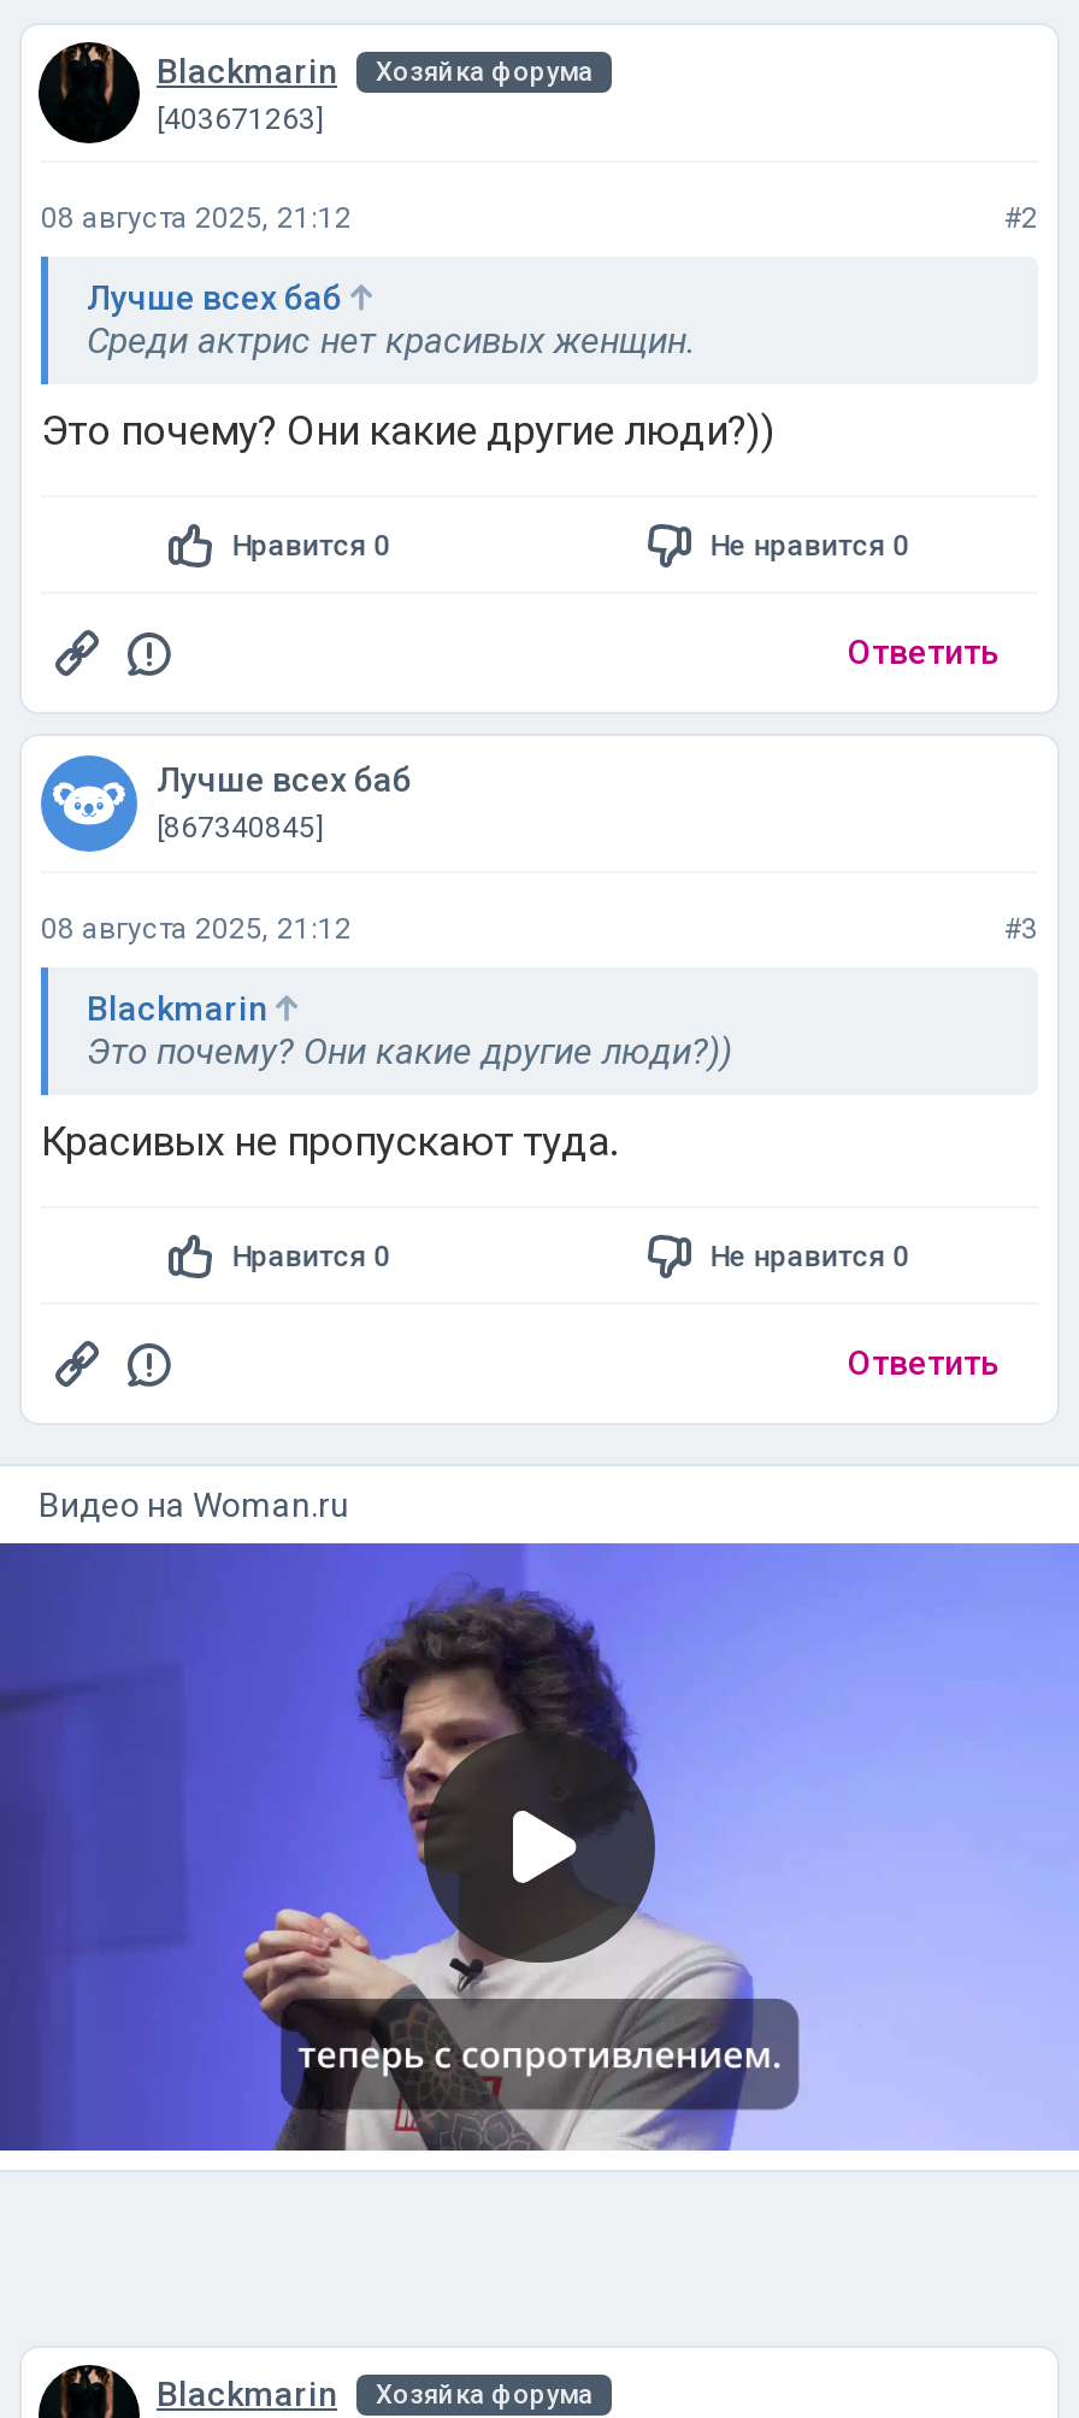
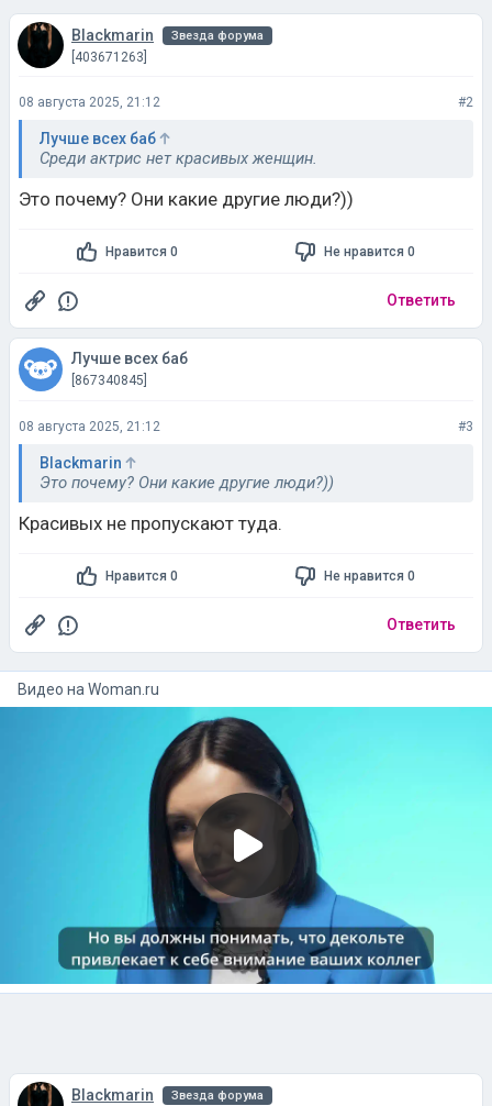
[376,55,592,87] Хозяйка форума -> [171,28,264,42] Звезда форума
[7,1541,1072,2153] [image] -> [3,706,489,985] [image]
[376,2378,592,2410] Хозяйка форума -> [171,1088,264,1102] Звезда форума

